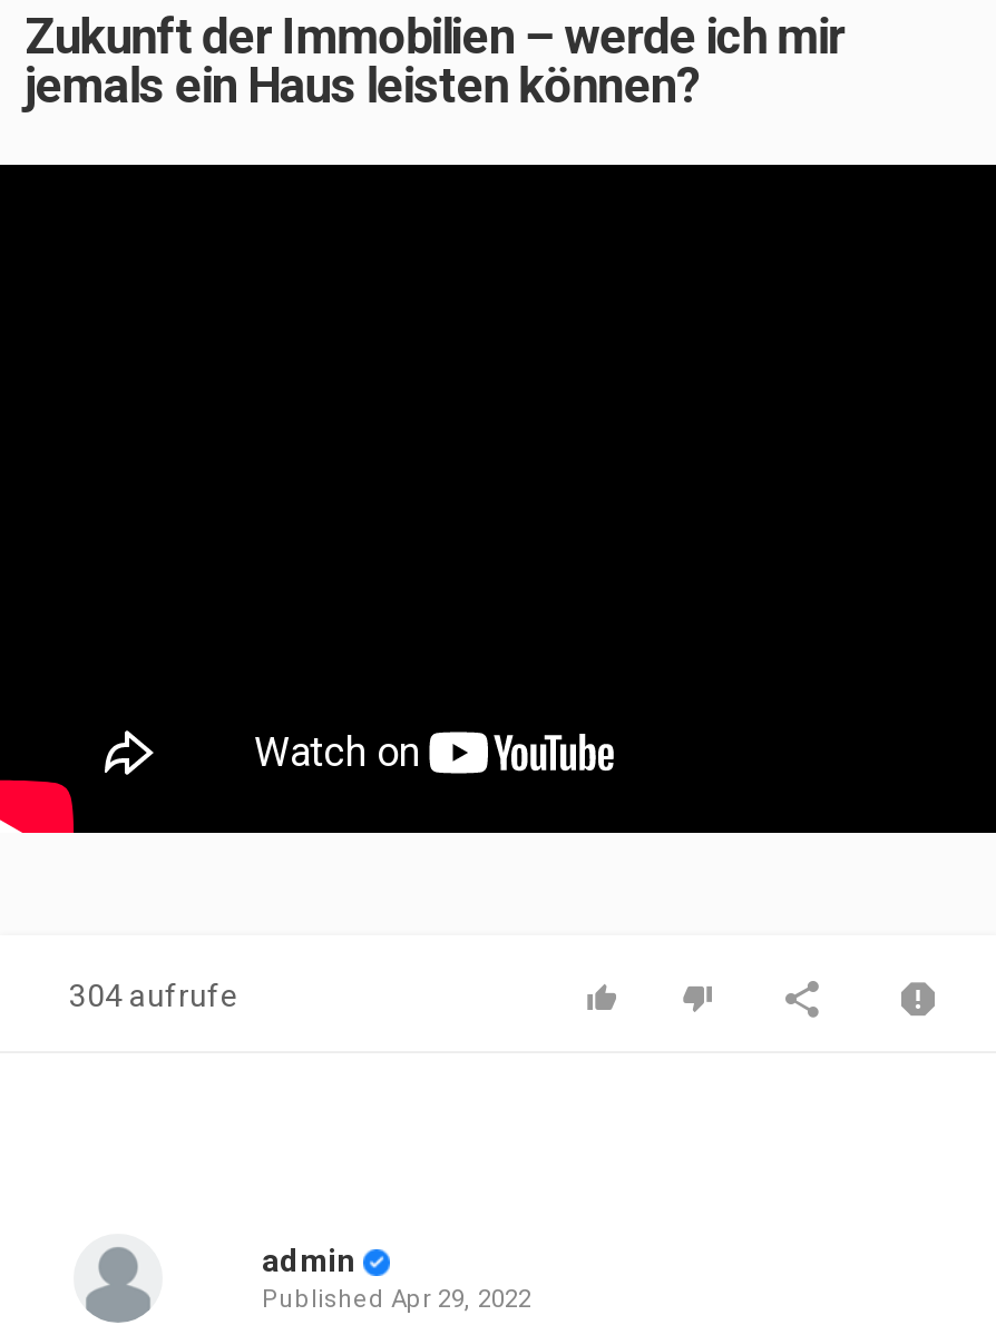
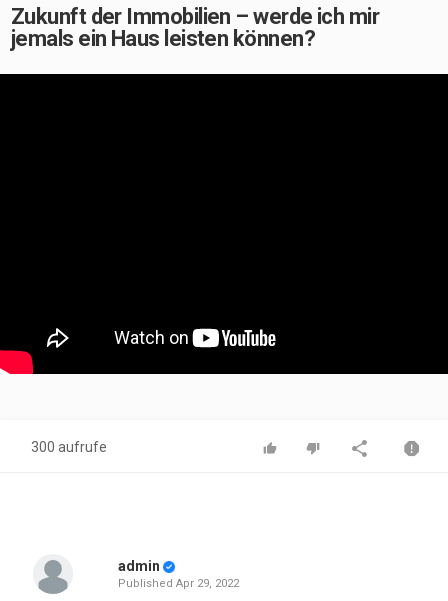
[69,978,238,1013] 304 aufrufe -> [31,439,107,455] 300 aufrufe

